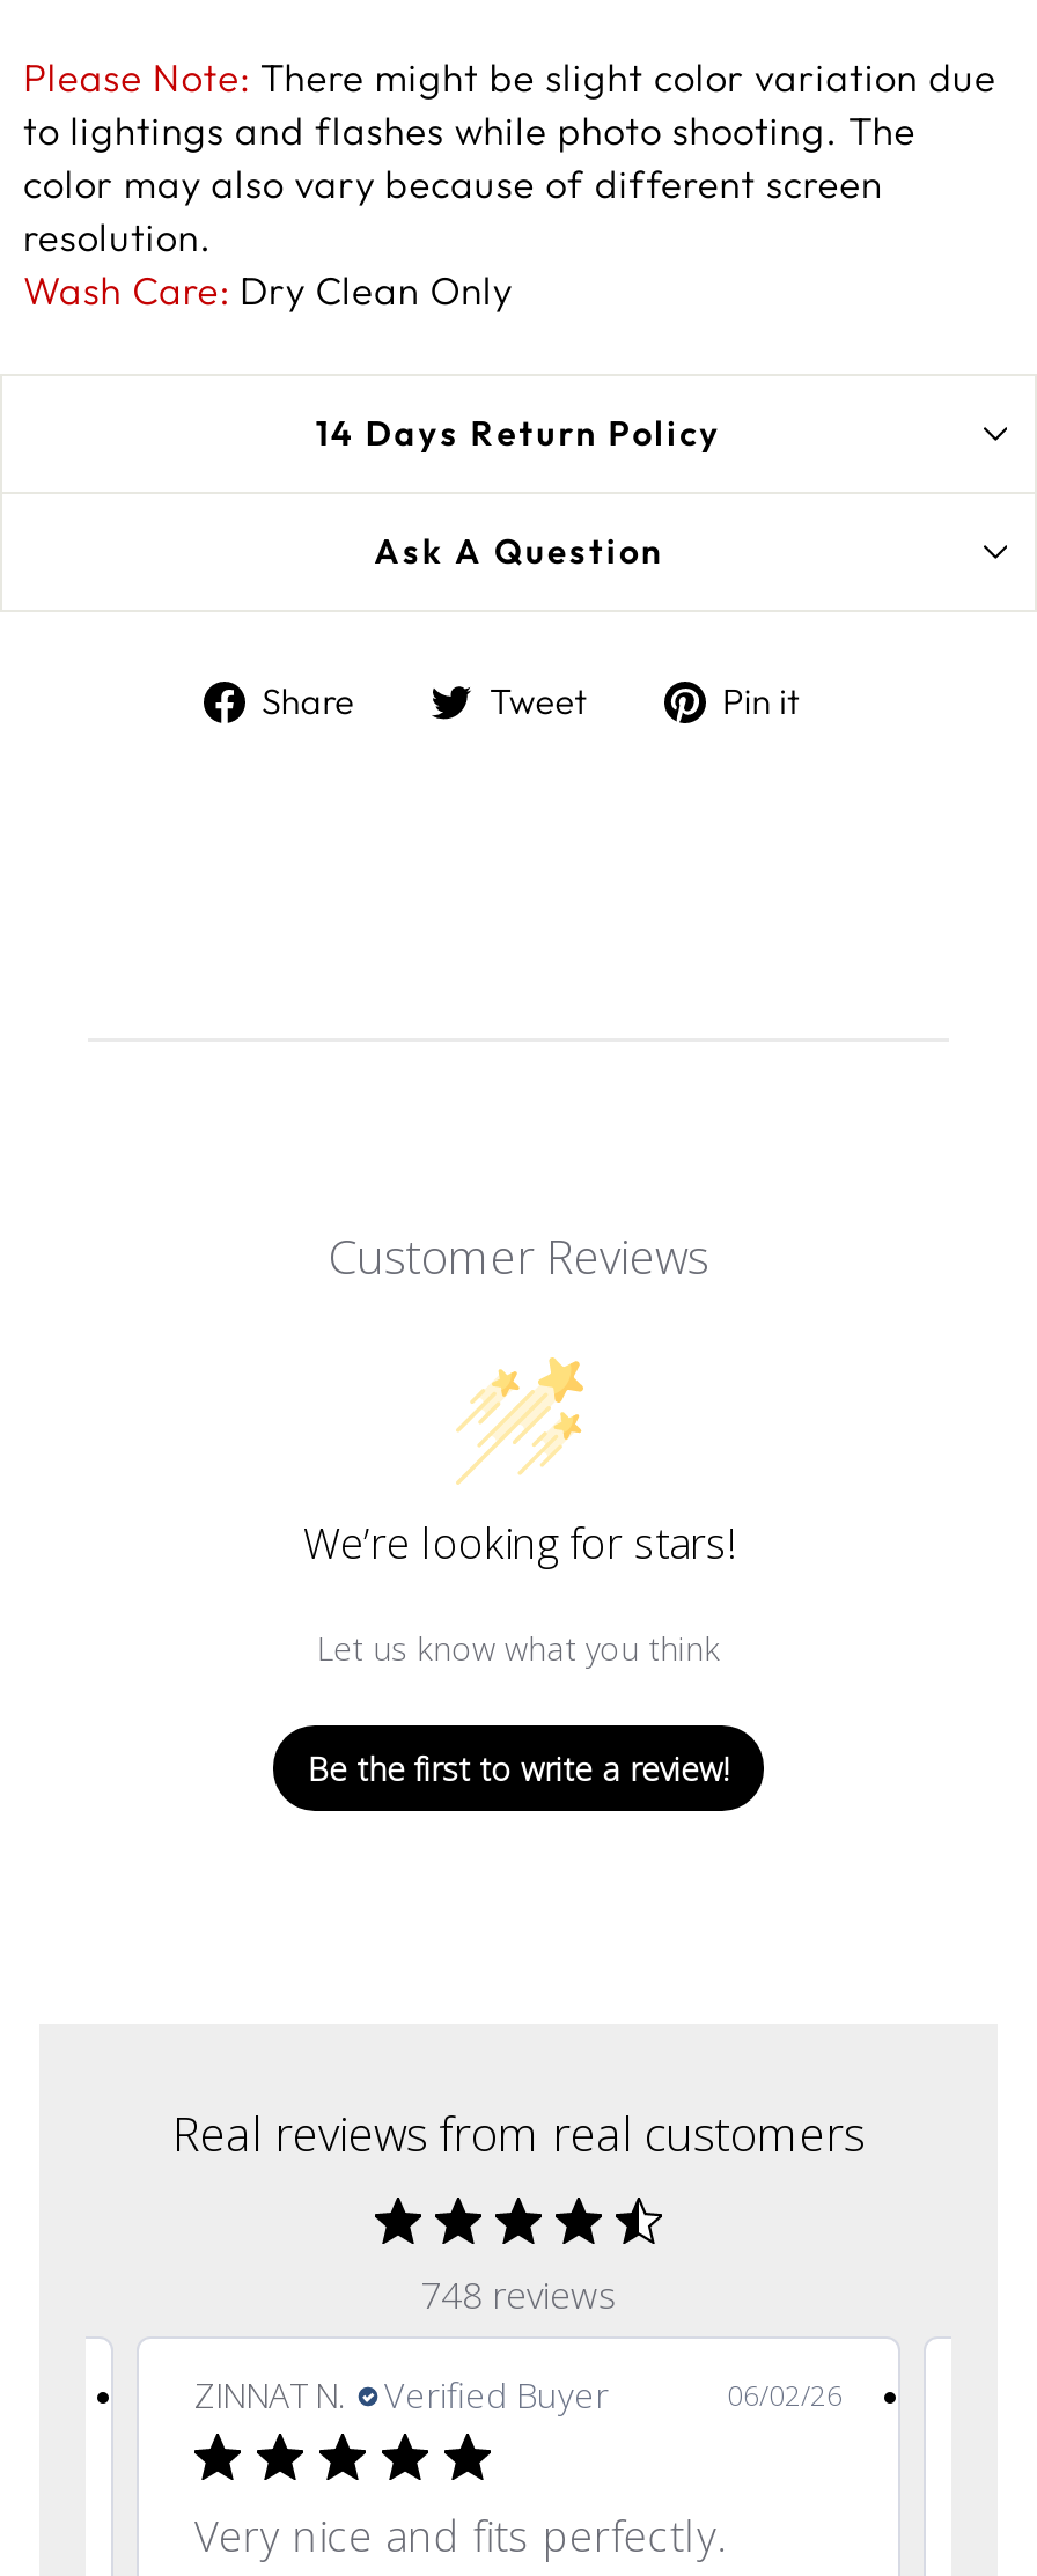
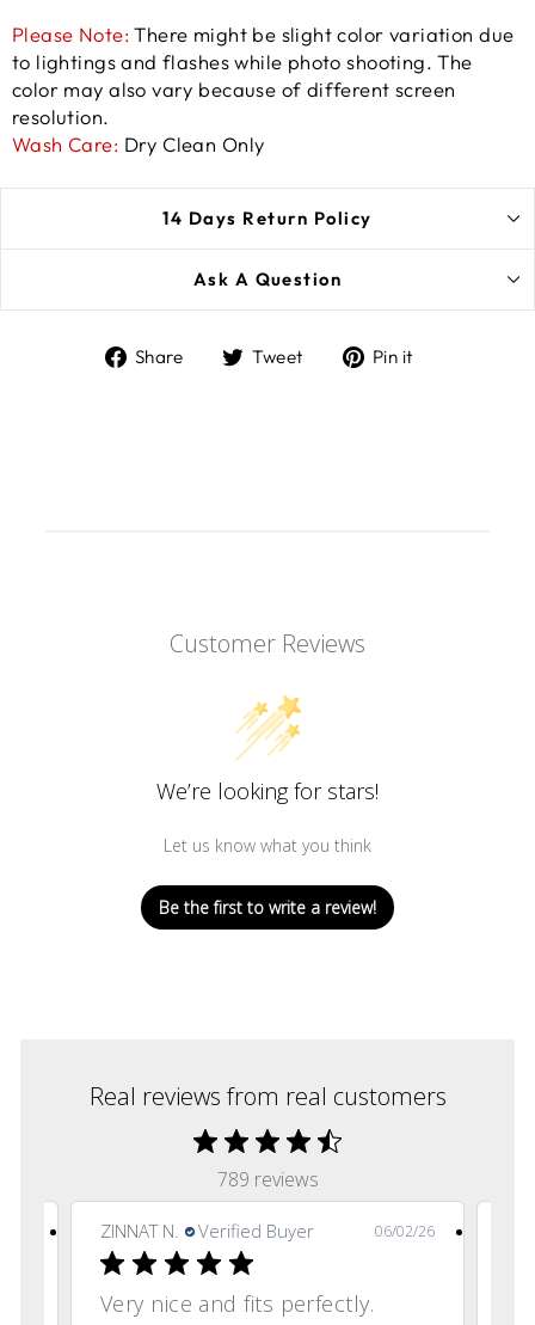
[420,2270,617,2321] 748 reviews -> [217,1166,318,1193] 789 reviews

